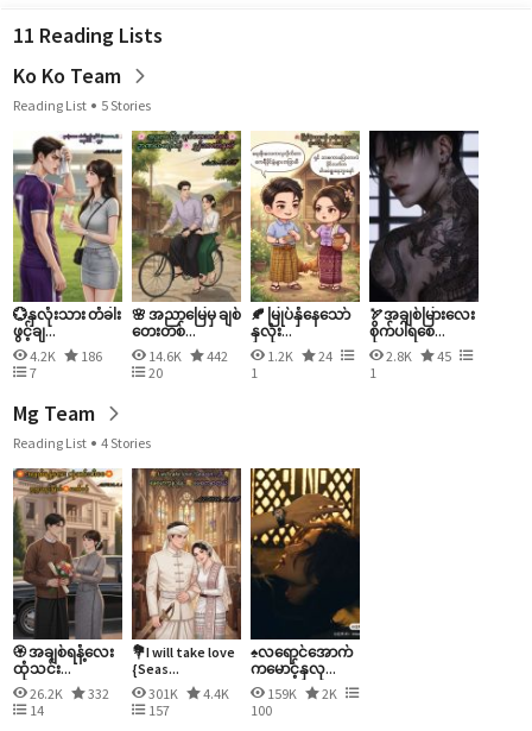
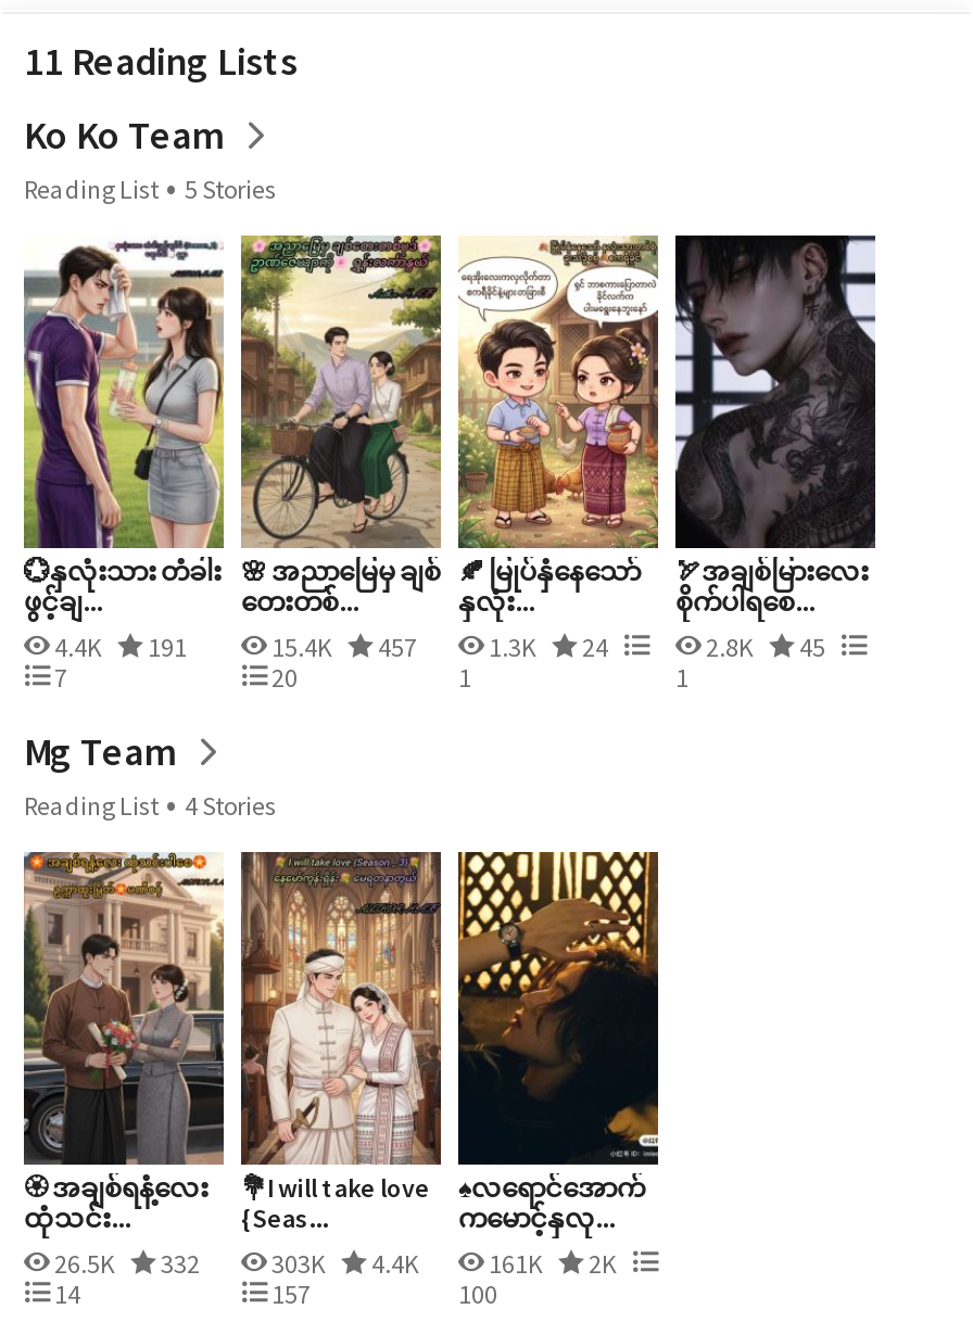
[27,347,102,365] 4.2K | 186 -> [50,631,187,663] 4.4K | 191
[146,347,228,365] 14.6K | 442 -> [267,631,417,663] 15.4K | 457
[265,347,335,365] 1.2K 24 -> [484,631,612,663] 1.3K 24
[27,685,109,702] 26.2K 332 -> [50,1247,200,1280] 26.5K 332
[146,685,180,702] 301K -> [267,1247,330,1280] 303K
[265,685,299,702] 159K -> [484,1247,547,1280] 161K

